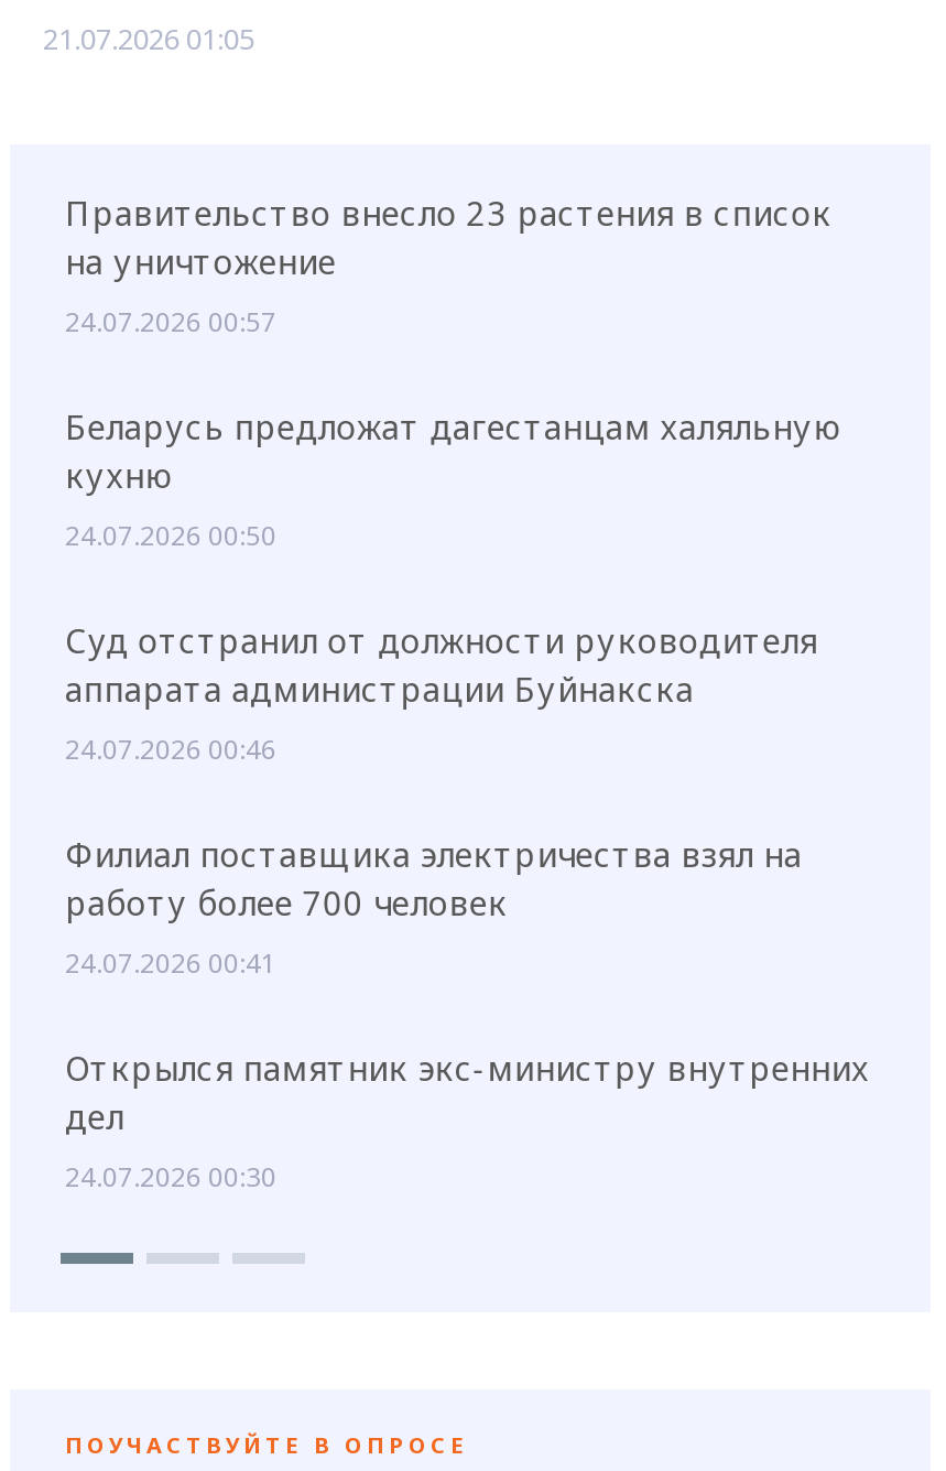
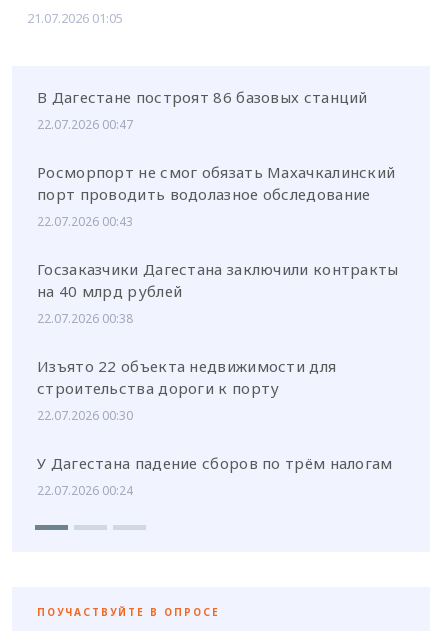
[65,191,832,341] Правительство внесло 23 растения в список | на уничтожение | 24.07.2026 00:57 -> [37,87,368,133] В Дагестане построят 86 базовых станций | 22.07.2026 00:47
[65,405,842,555] Беларусь предложат дагестанцам халяльную | кухню | 24.07.2026 00:50 -> [37,162,395,230] Росморпорт не смог обязать Махачкалинский | порт проводить водолазное обследование | 22.07.2026 00:43
[65,619,818,768] Суд отстранил от должности руководителя | аппарата администрации Буйнакска | 24.07.2026 00:46 -> [37,259,399,327] Госзаказчики Дагестана заключили контракты | на 40 млрд рублей | 22.07.2026 00:38
[65,832,802,982] Филиал поставщика электричества взял на | работу более 700 человек | 24.07.2026 00:41 -> [37,356,336,424] Изъято 22 объекта недвижимости для | строительства дороги к порту | 22.07.2026 00:30
[65,1046,870,1196] Открылся памятник экс-министру внутренних | дел | 24.07.2026 00:30 -> [37,453,393,499] У Дагестана падение сборов по трём налогам | 22.07.2026 00:24

